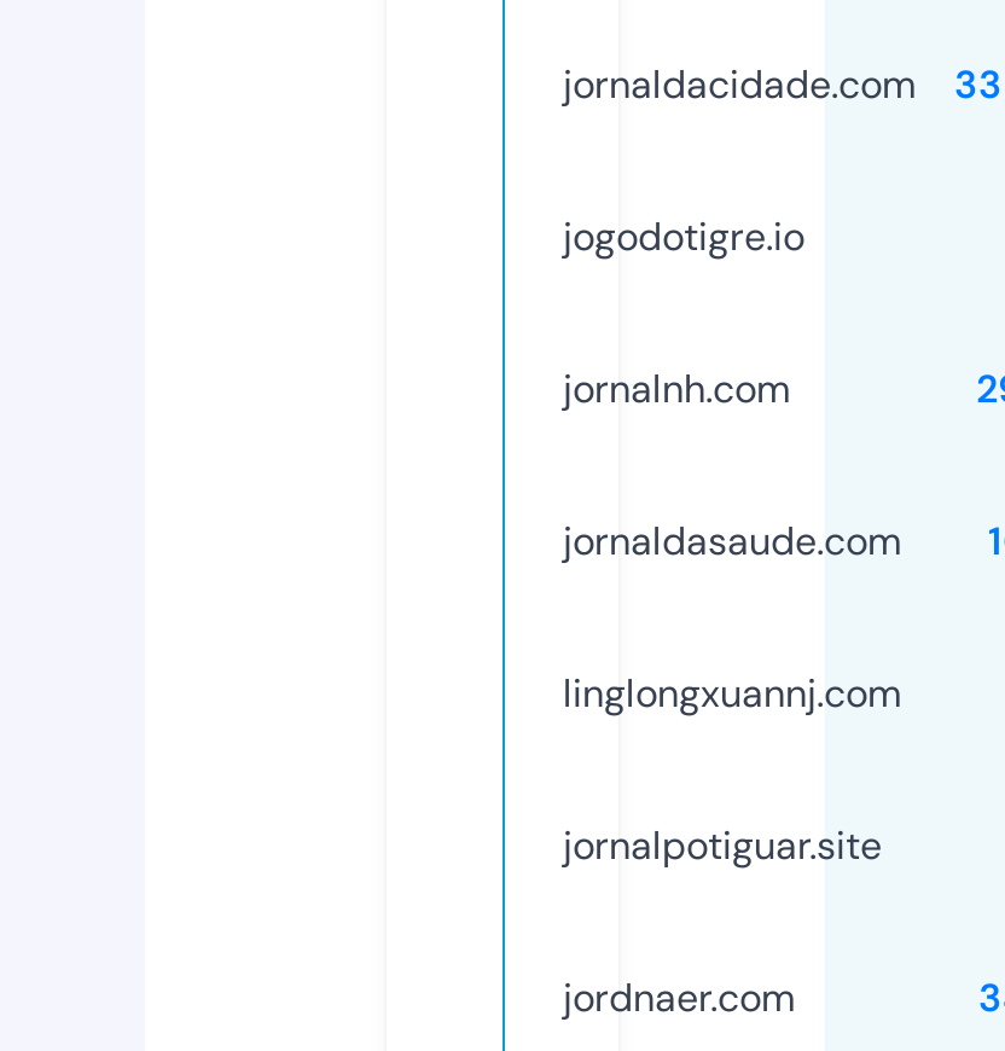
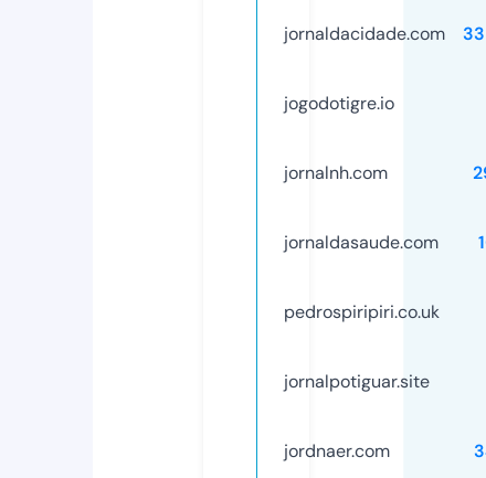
[563,668,901,718] linglongxuannj.com -> [284,300,440,323] pedrospiripiri.co.uk

